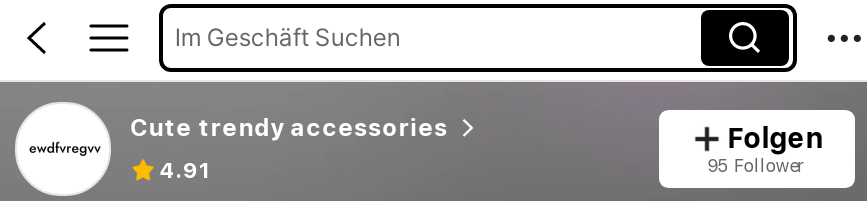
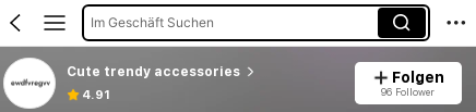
[707,154,805,176] 95 Follower -> [381,86,435,98] 96 Follower

